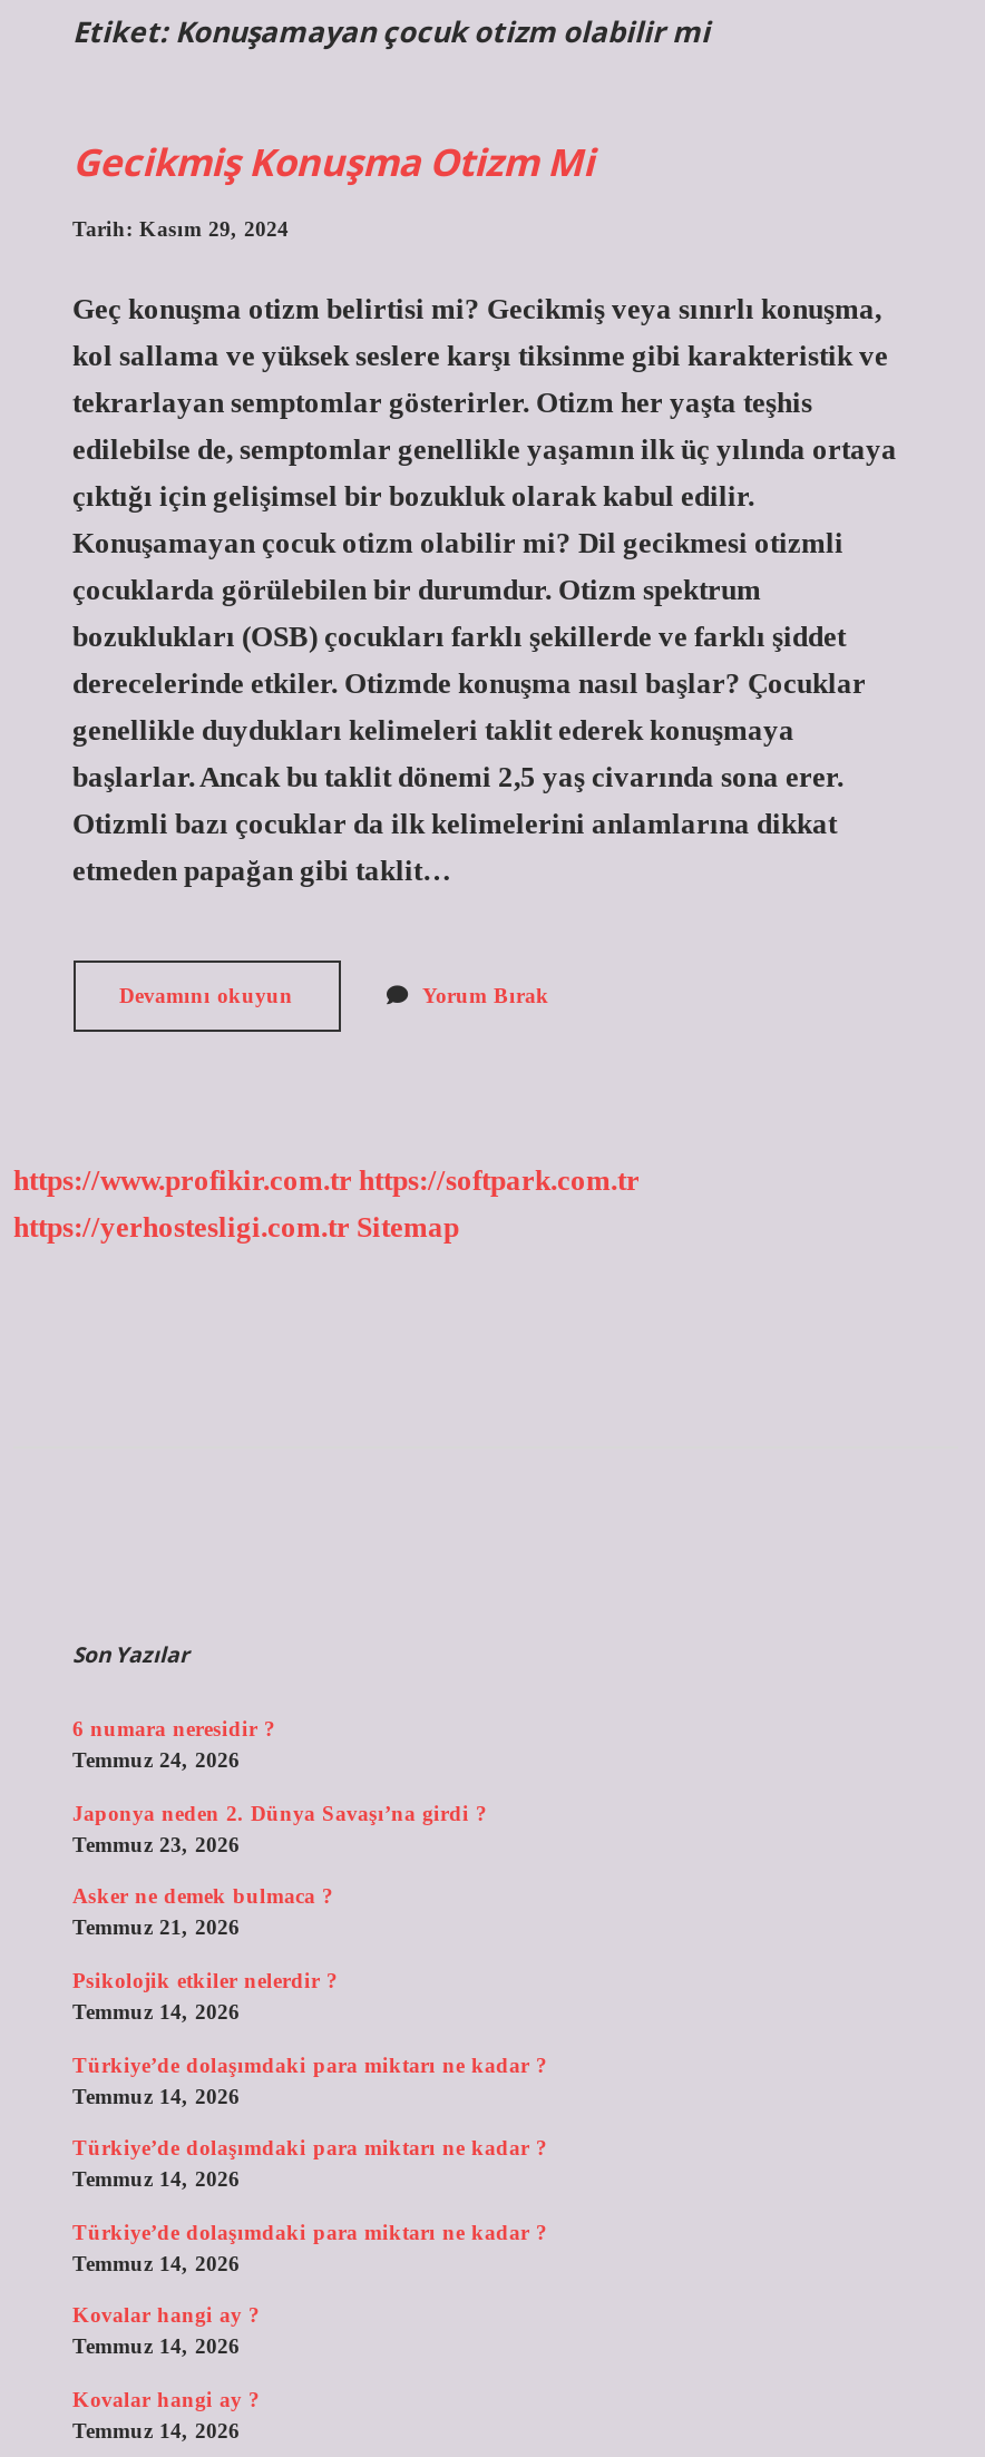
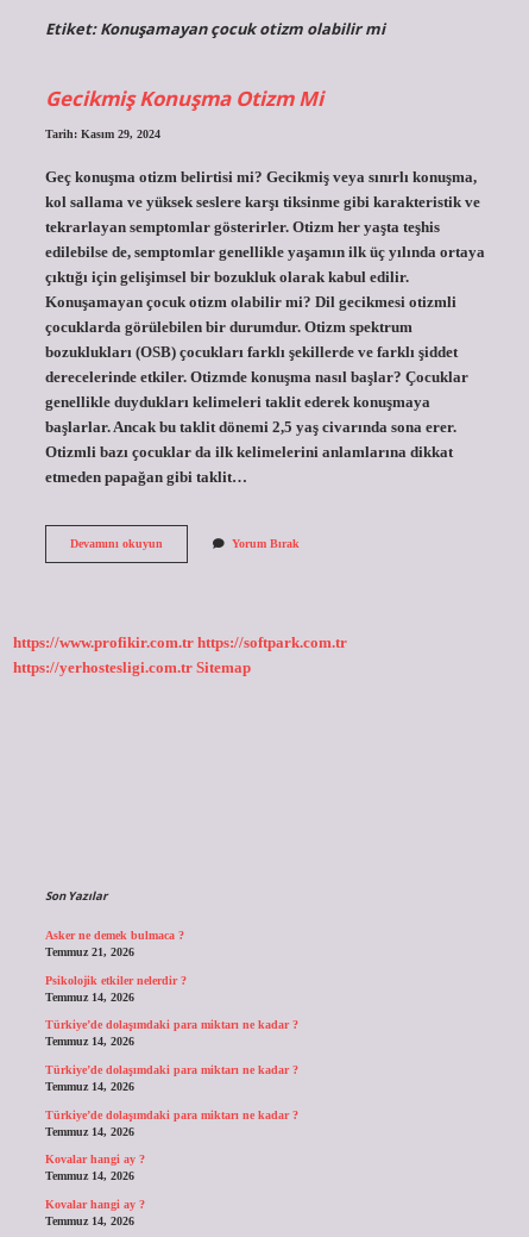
[72,1717,487,1856] 6 numara neresidir ? | Temmuz 24, 2026 | Japonya neden 2. Dünya Savaşı’na girdi ? | Temmuz 23, 2026 -> none

